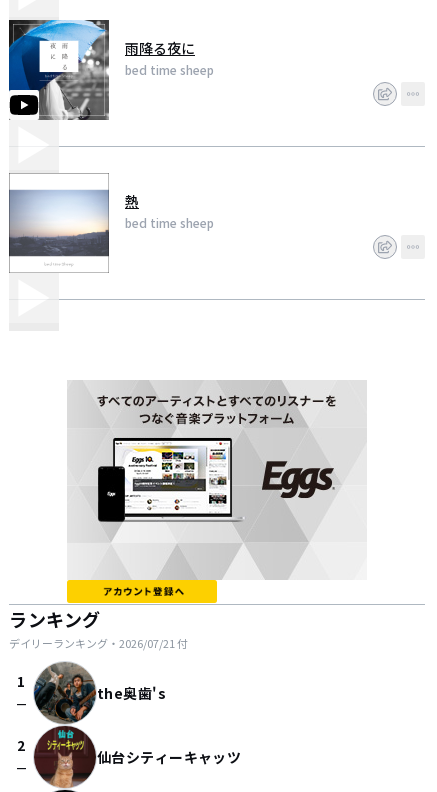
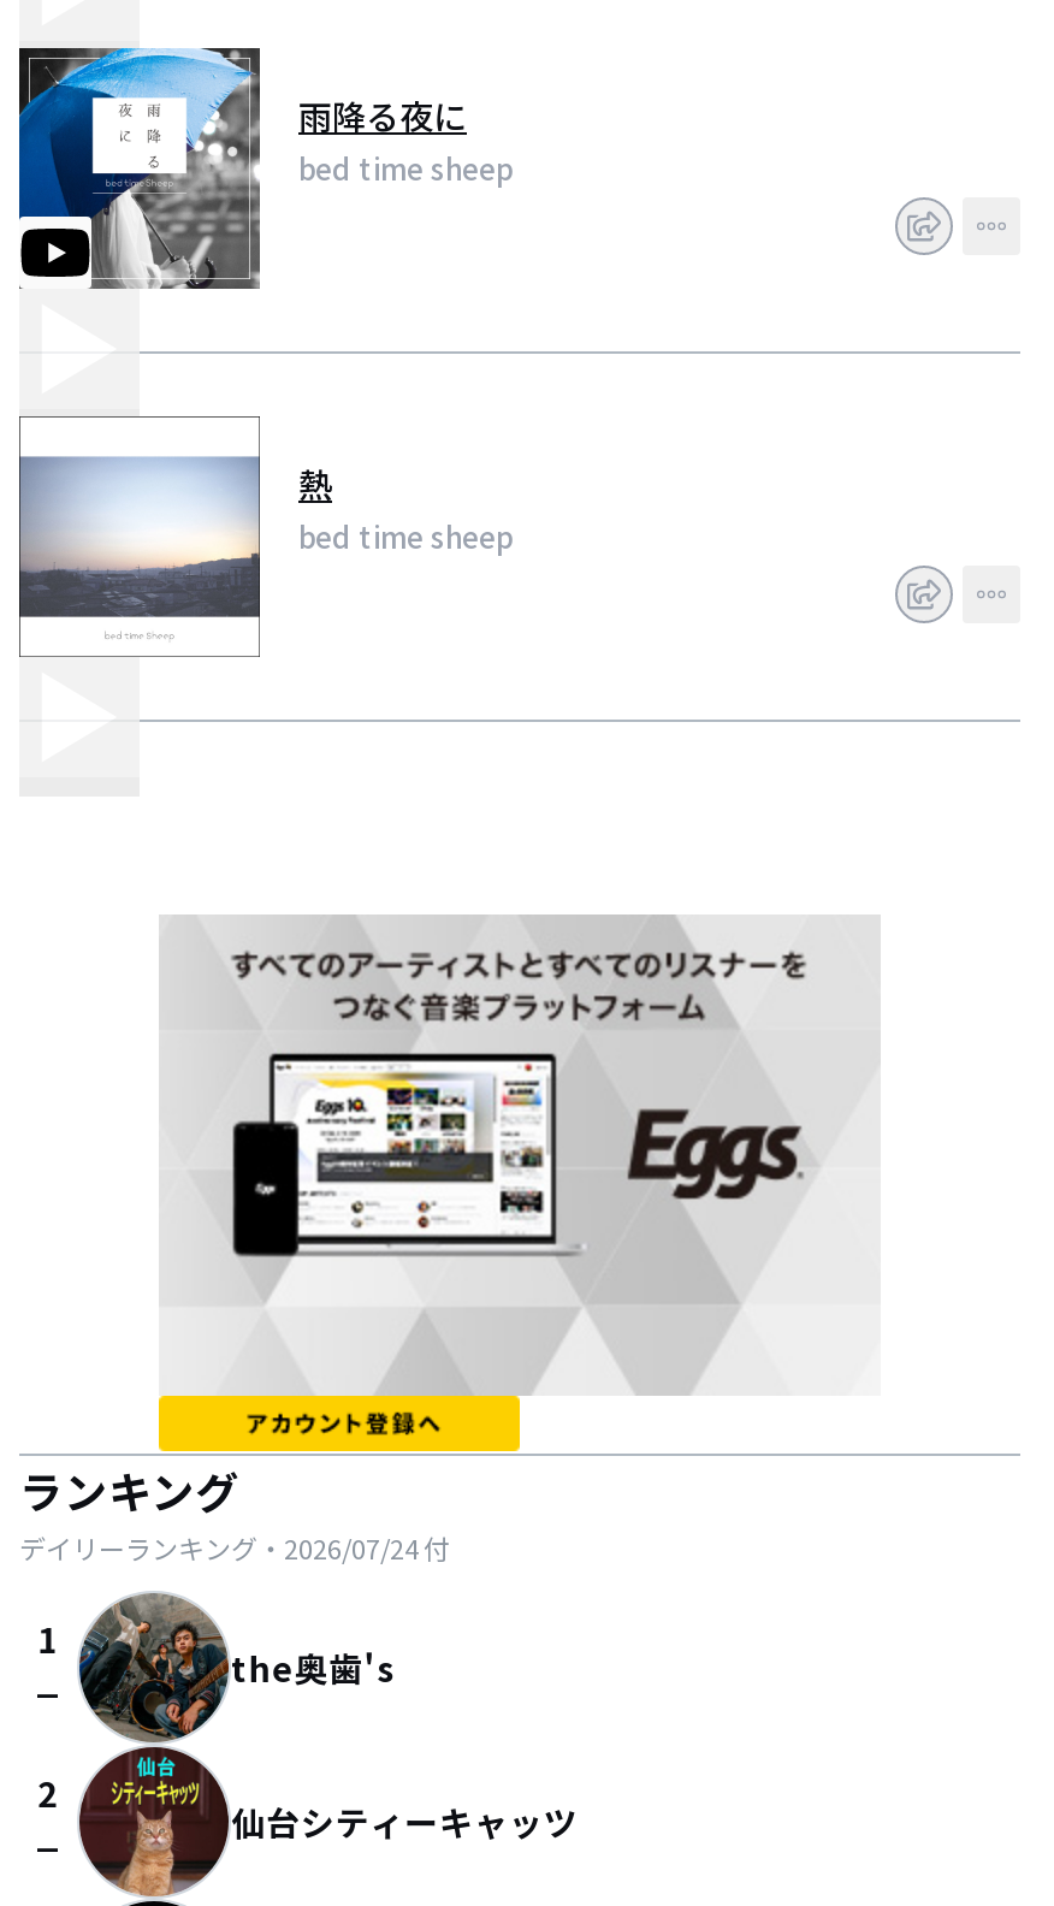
[9,635,188,651] デイリーランキング・2026/07/21付 -> [19,1528,450,1567] デイリーランキング・2026/07/24付

